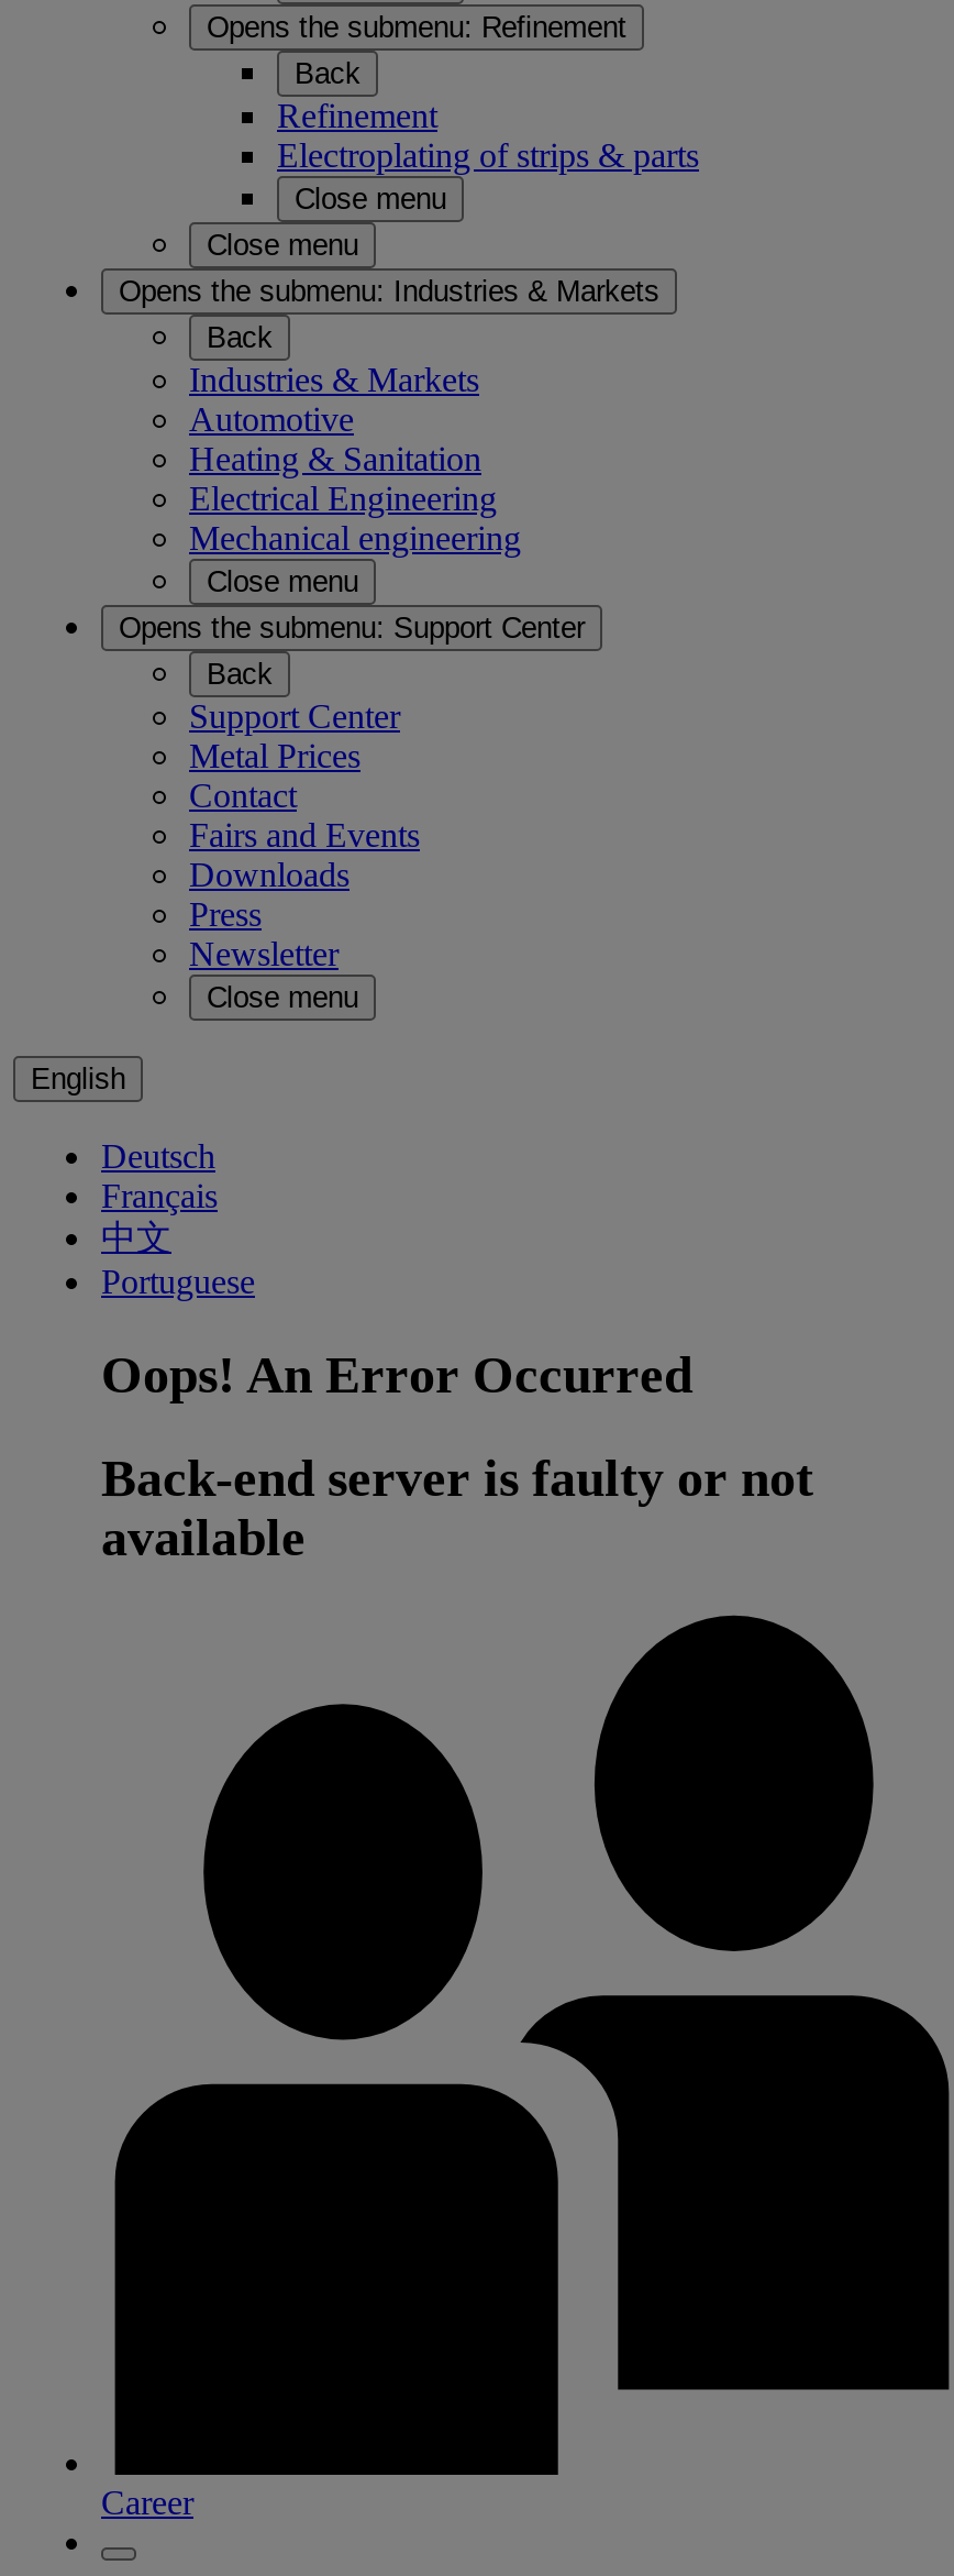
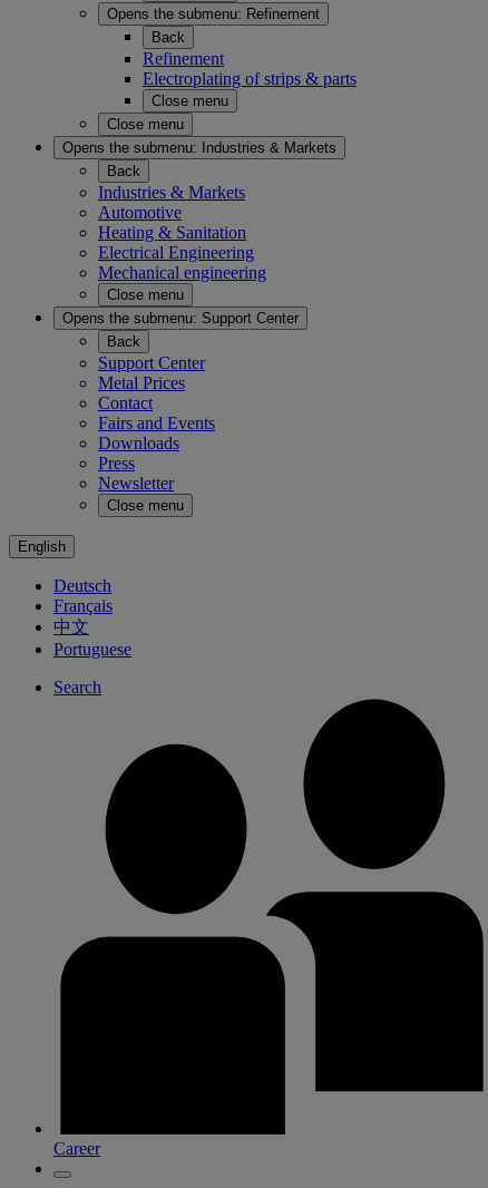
[101,1346,813,1566] Oops! An Error Occurred | Back-end server is faulty or not | available -> [53,678,101,697] Search

